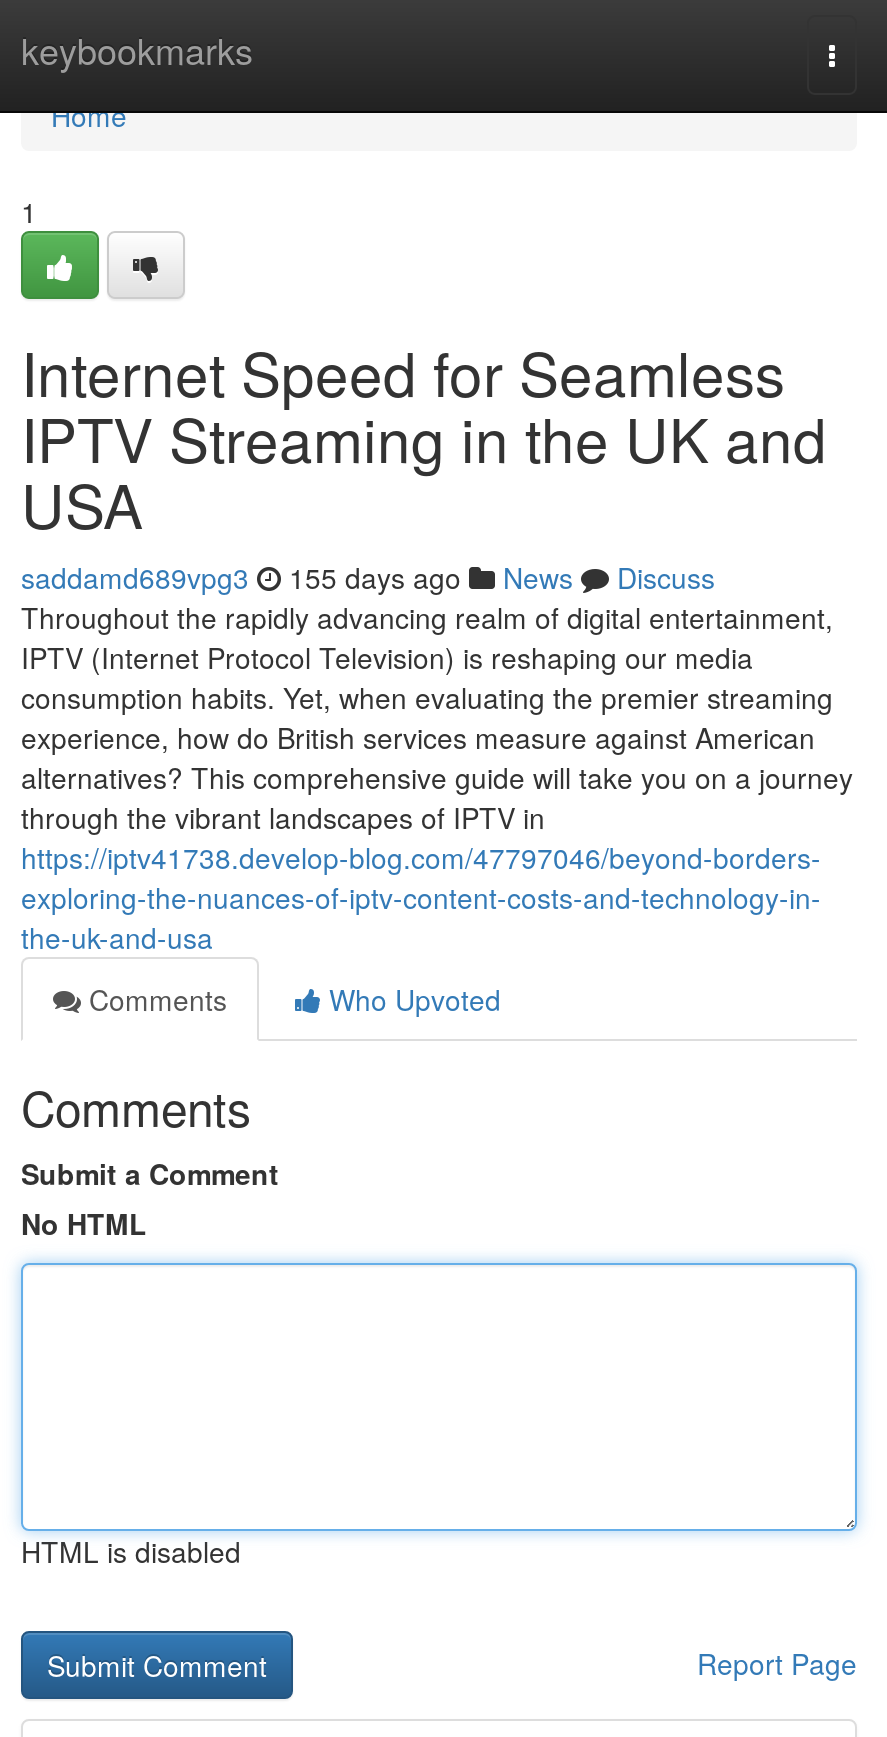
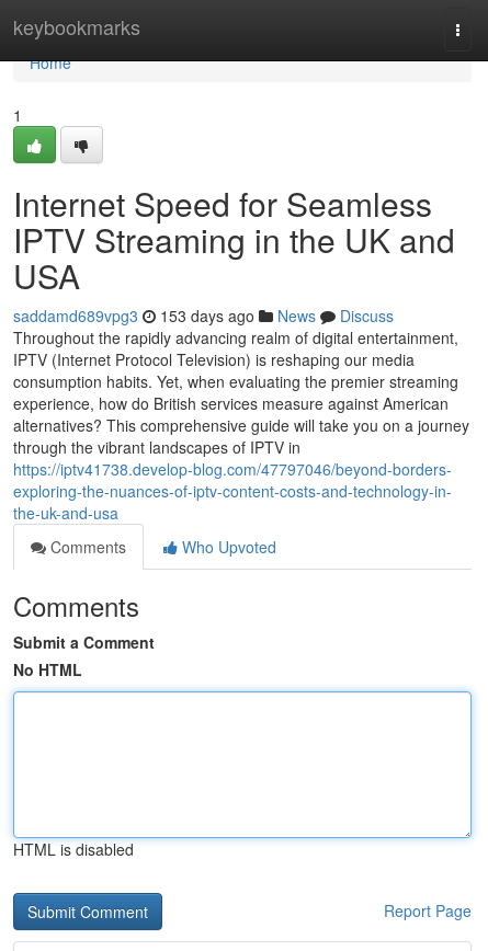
[21,557,715,597] saddamd689vpg3 155 days ago News Discuss -> [13,305,394,326] saddamd689vpg3 153 days ago News Discuss

